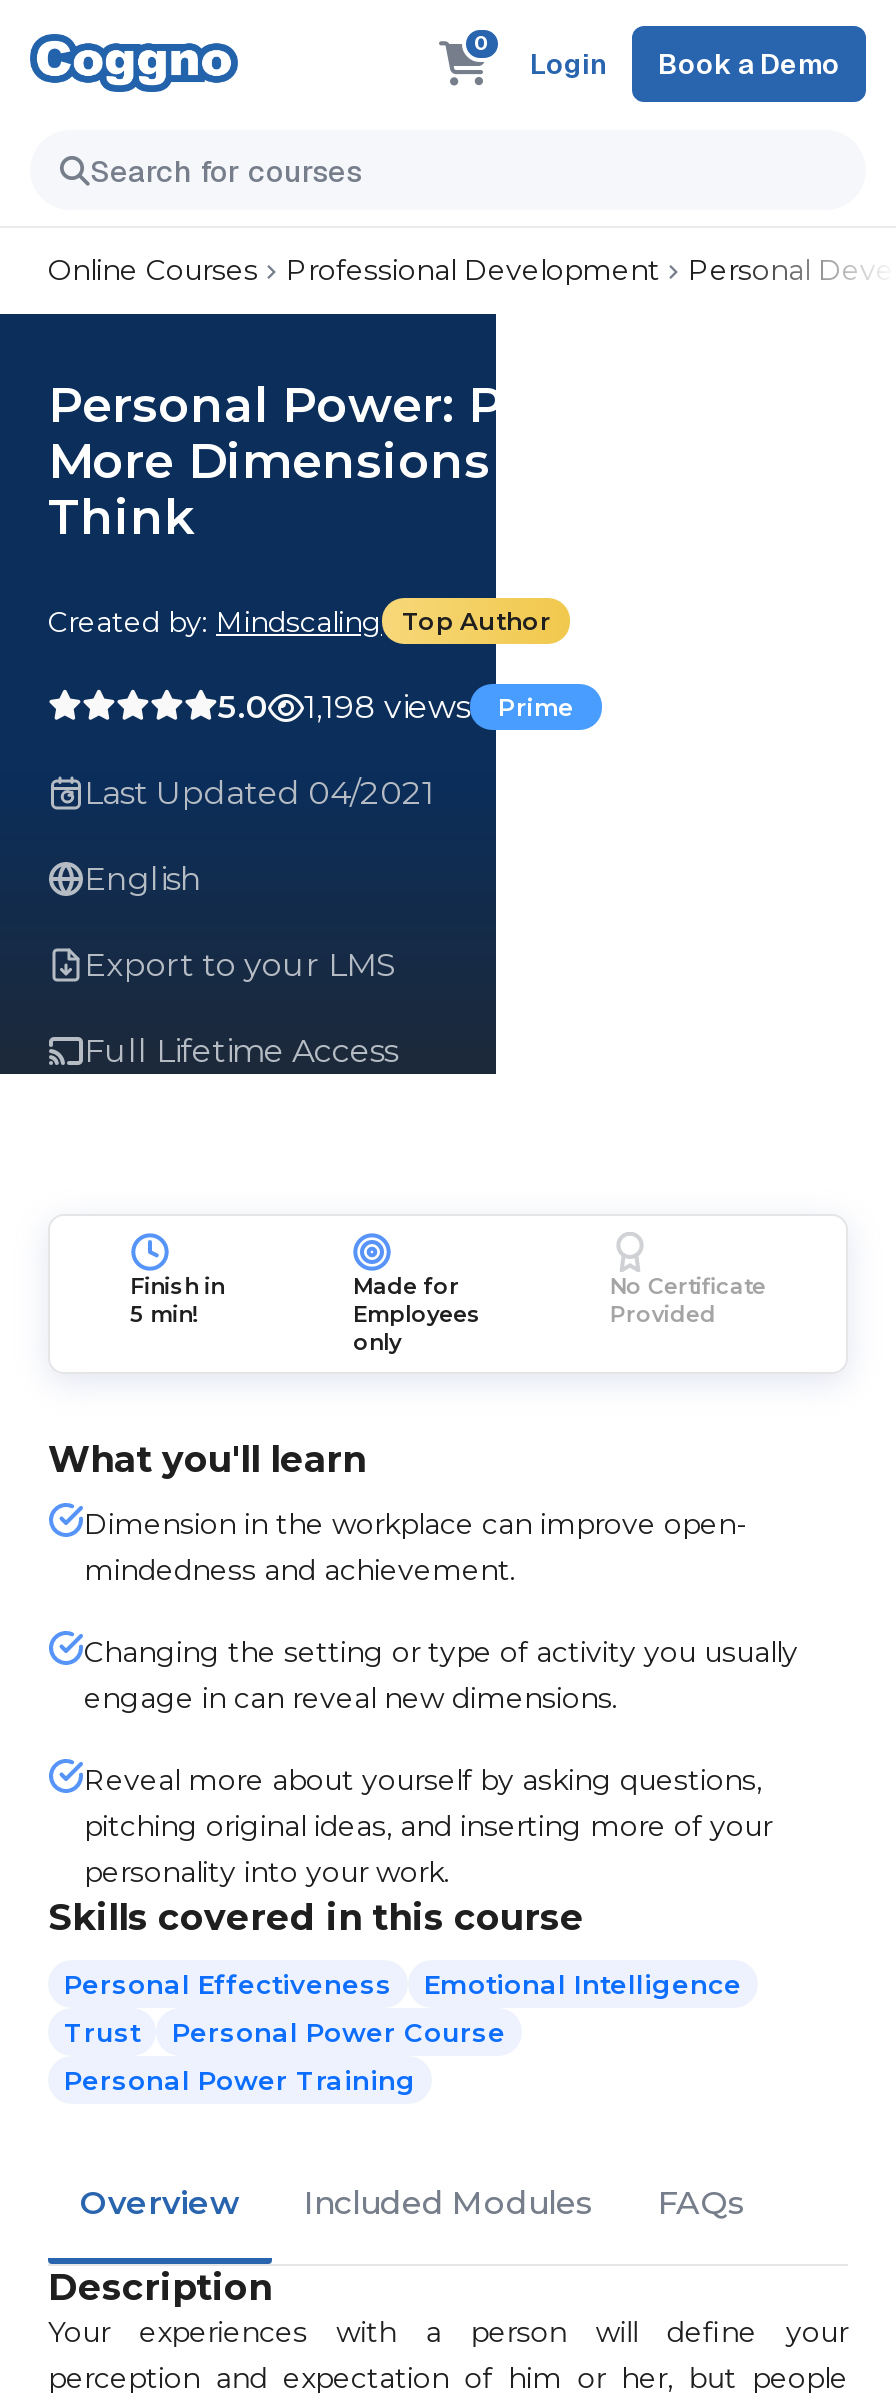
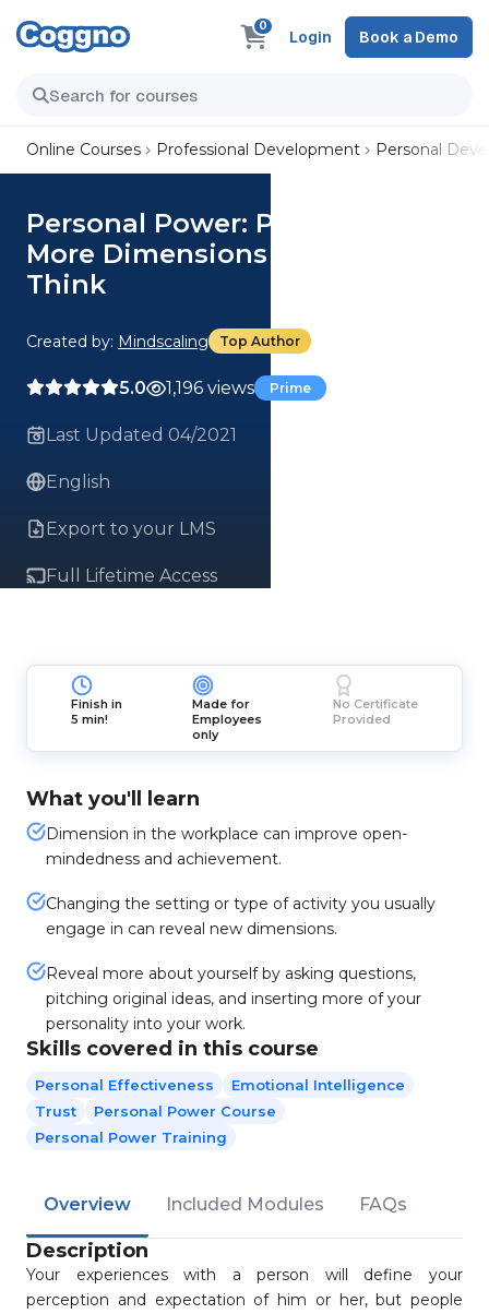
[218,688,574,726] 5.0 1,198 views Prime -> [119,378,311,398] 5.0 1,196 views Prime

